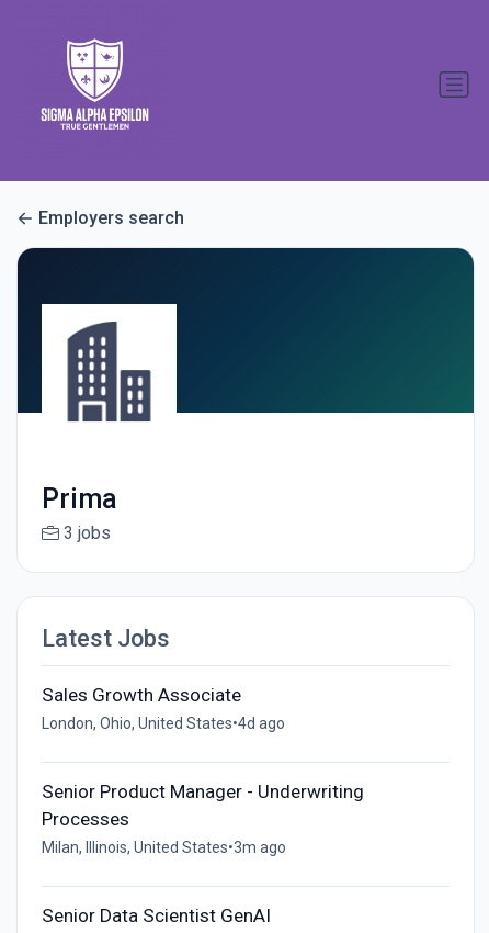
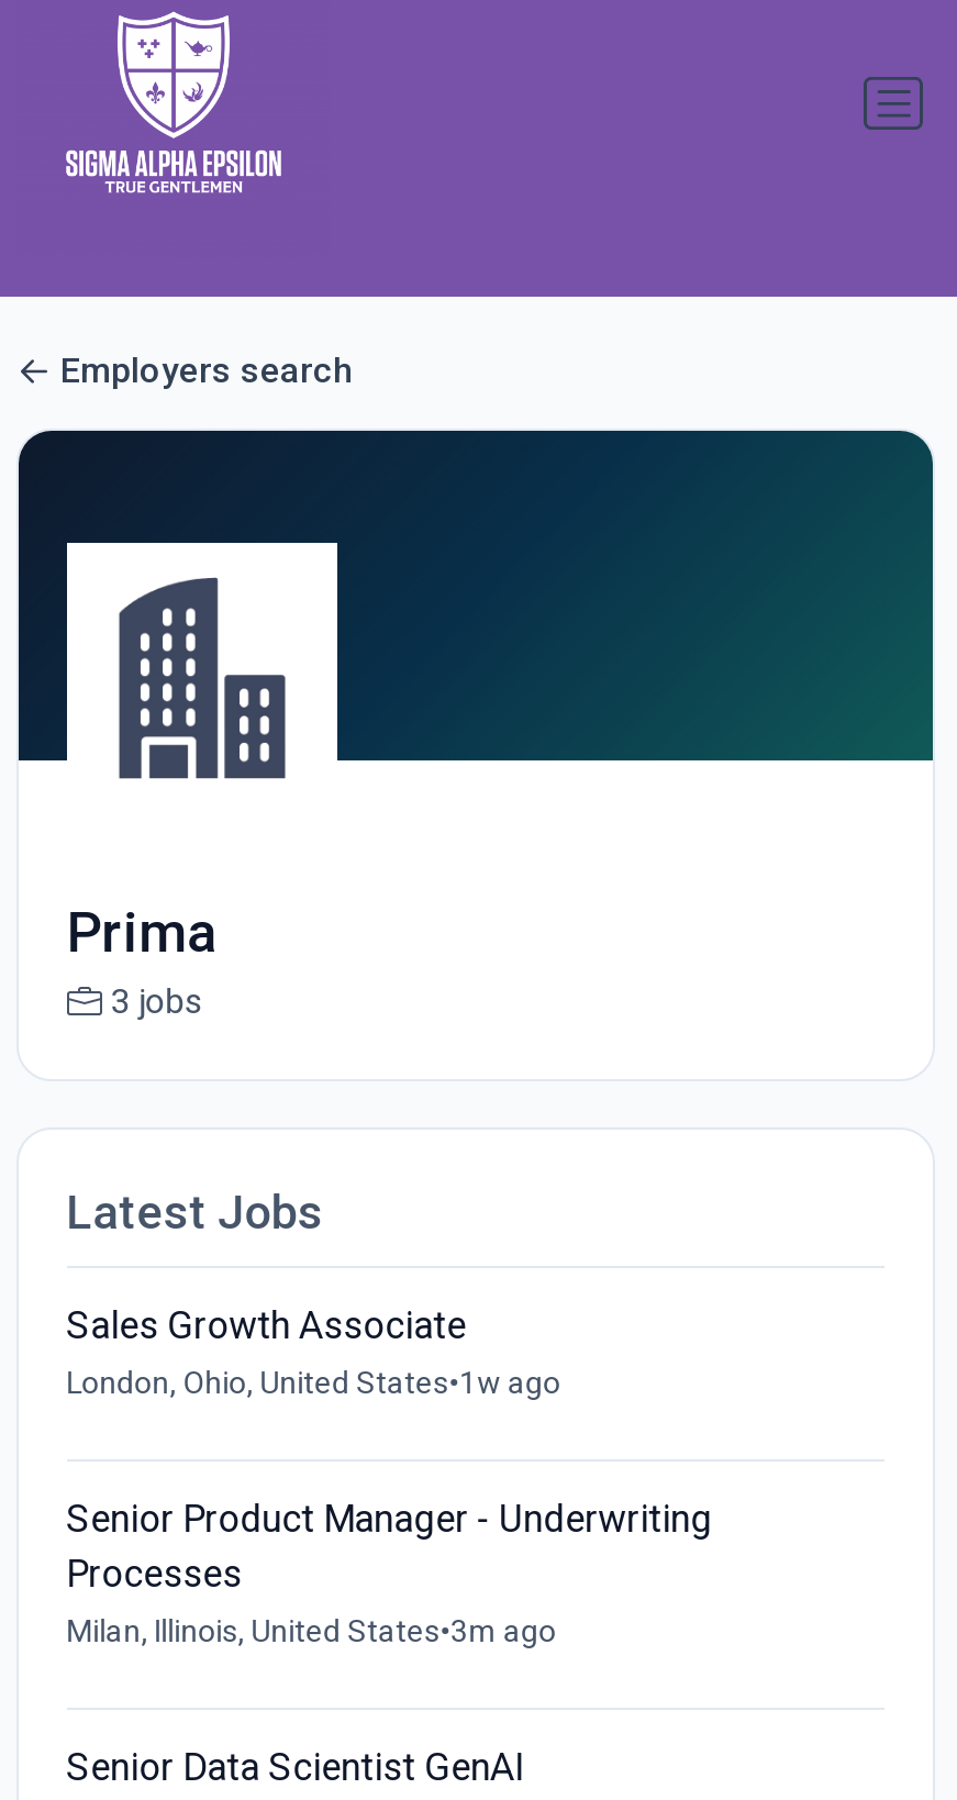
[41,715,285,732] London, Ohio, United States•4d ago -> [66,1365,561,1400] London, Ohio, United States•1w ago

